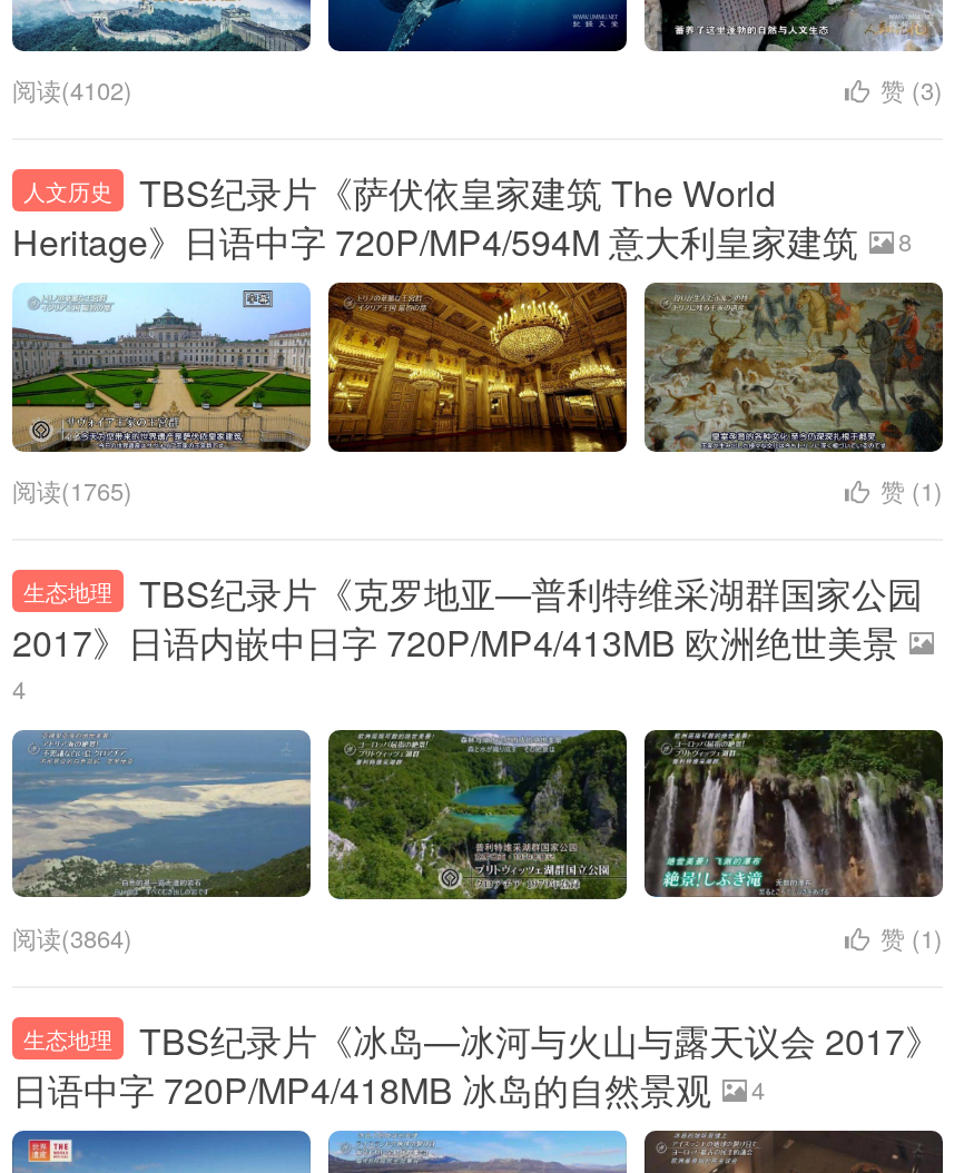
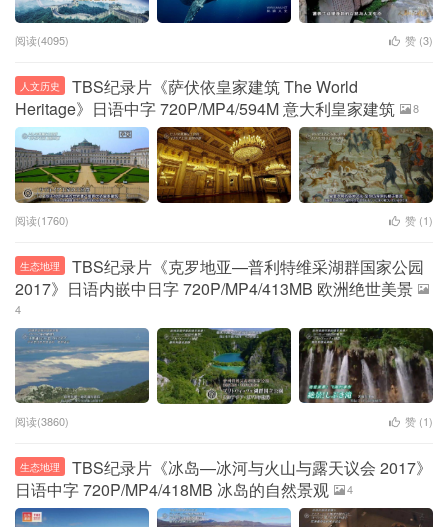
[12,72,132,108] 阅读(4102) -> [15,32,69,48] 阅读(4095)
[12,472,132,507] 阅读(1765) -> [15,212,69,228] 阅读(1760)
[12,918,132,954] 阅读(3864) -> [15,413,69,429] 阅读(3860)

